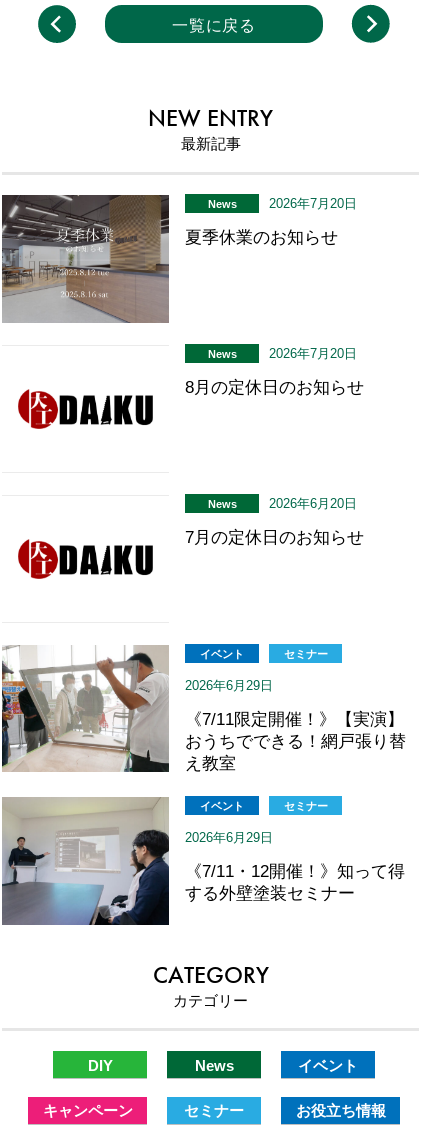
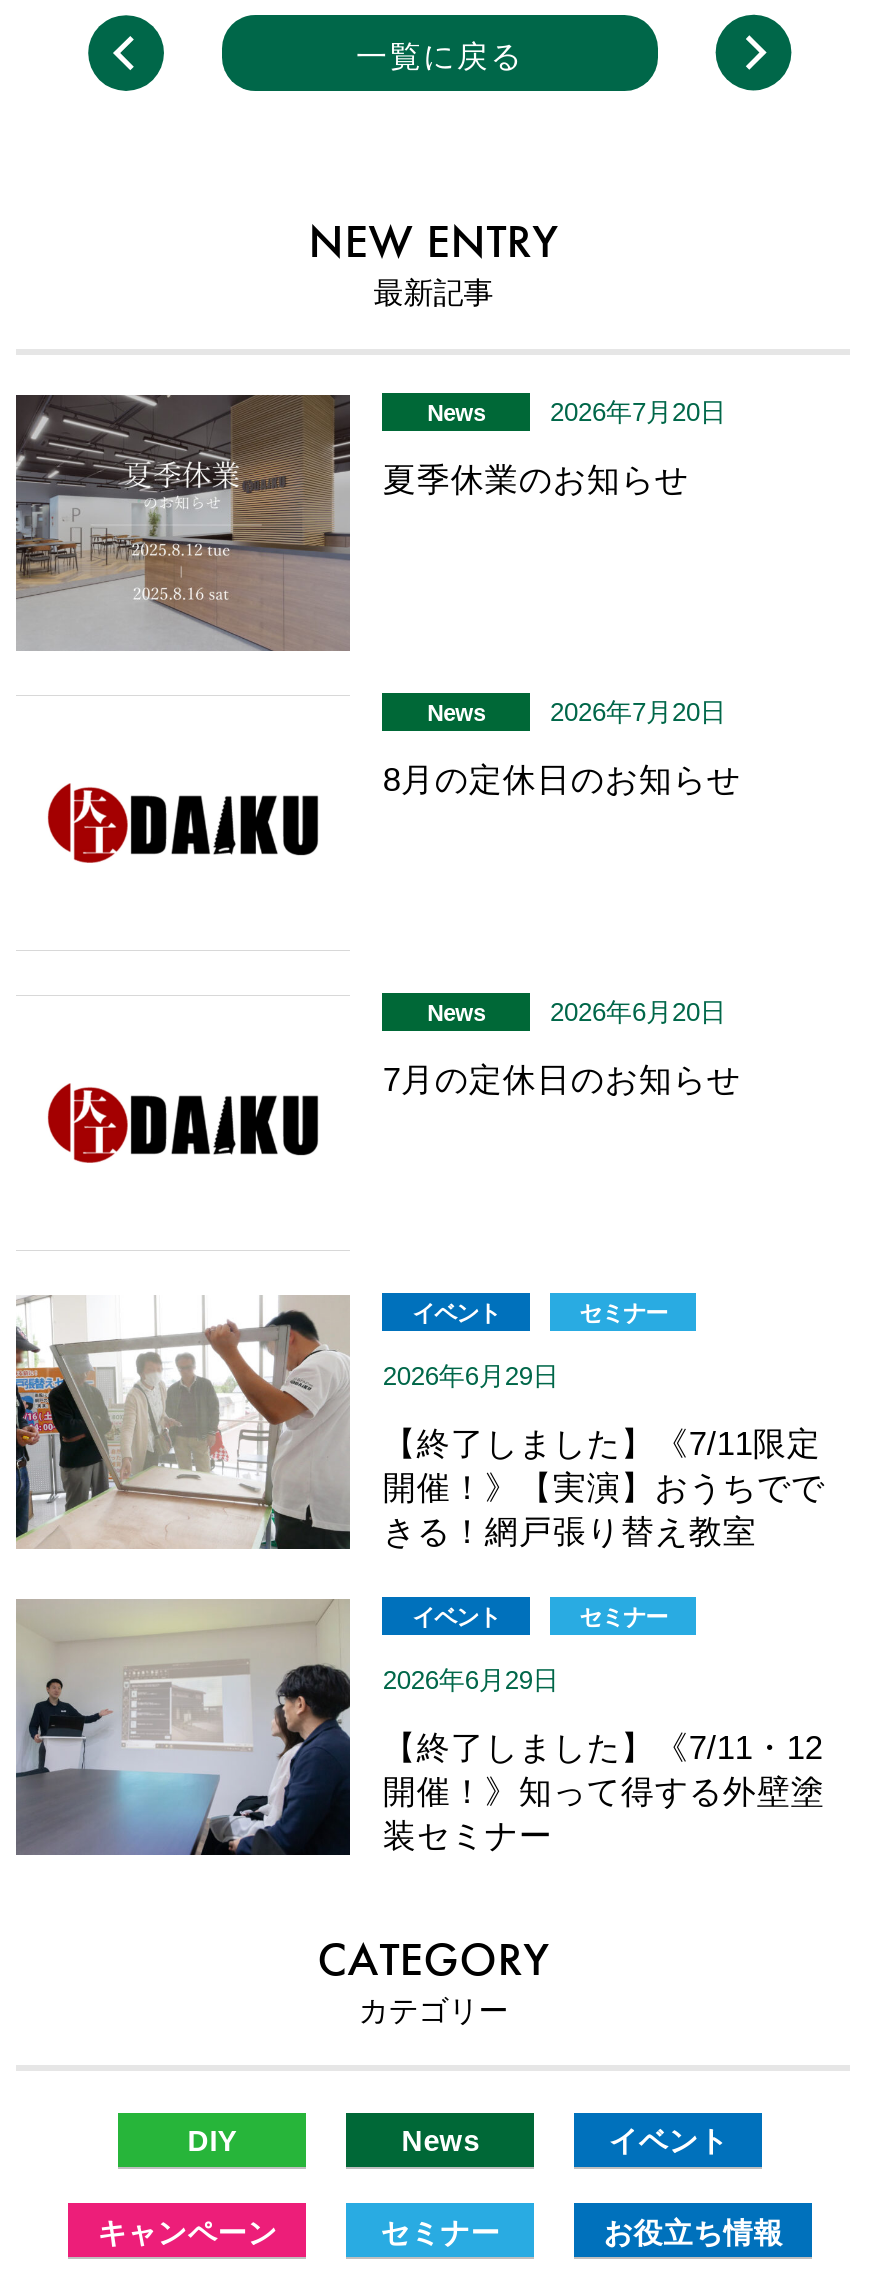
[185,710,406,773] 《7/11限定開催！》【実演】 | おうちでできる！網戸張り替 | え教室 -> [383,1425,825,1551] 【終了しました】《7/11限定 | 開催！》【実演】おうちでで | きる！網戸張り替え教室
[185,862,405,903] 《7/11・12開催！》知って得 | する外壁塗装セミナー -> [383,1729,825,1855] 【終了しました】《7/11・12 | 開催！》知って得する外壁塗 | 装セミナー

